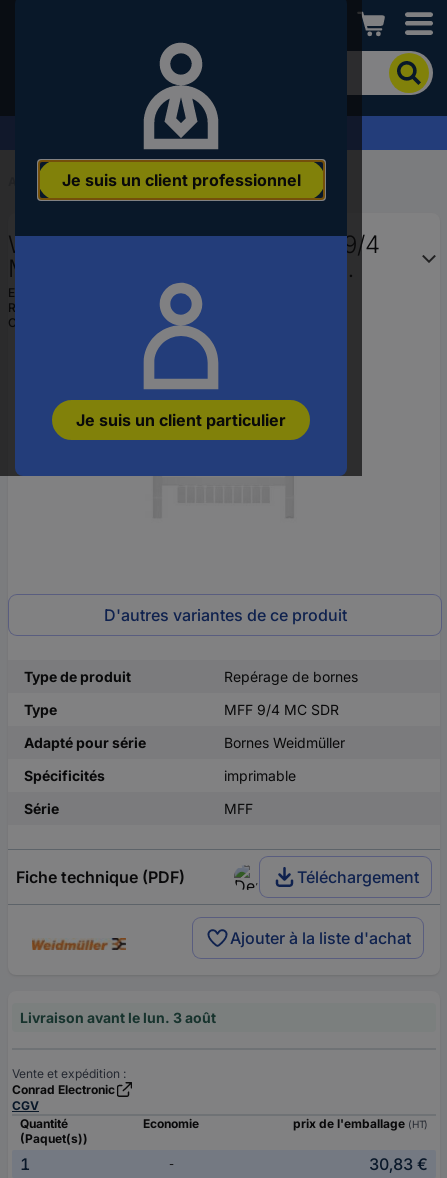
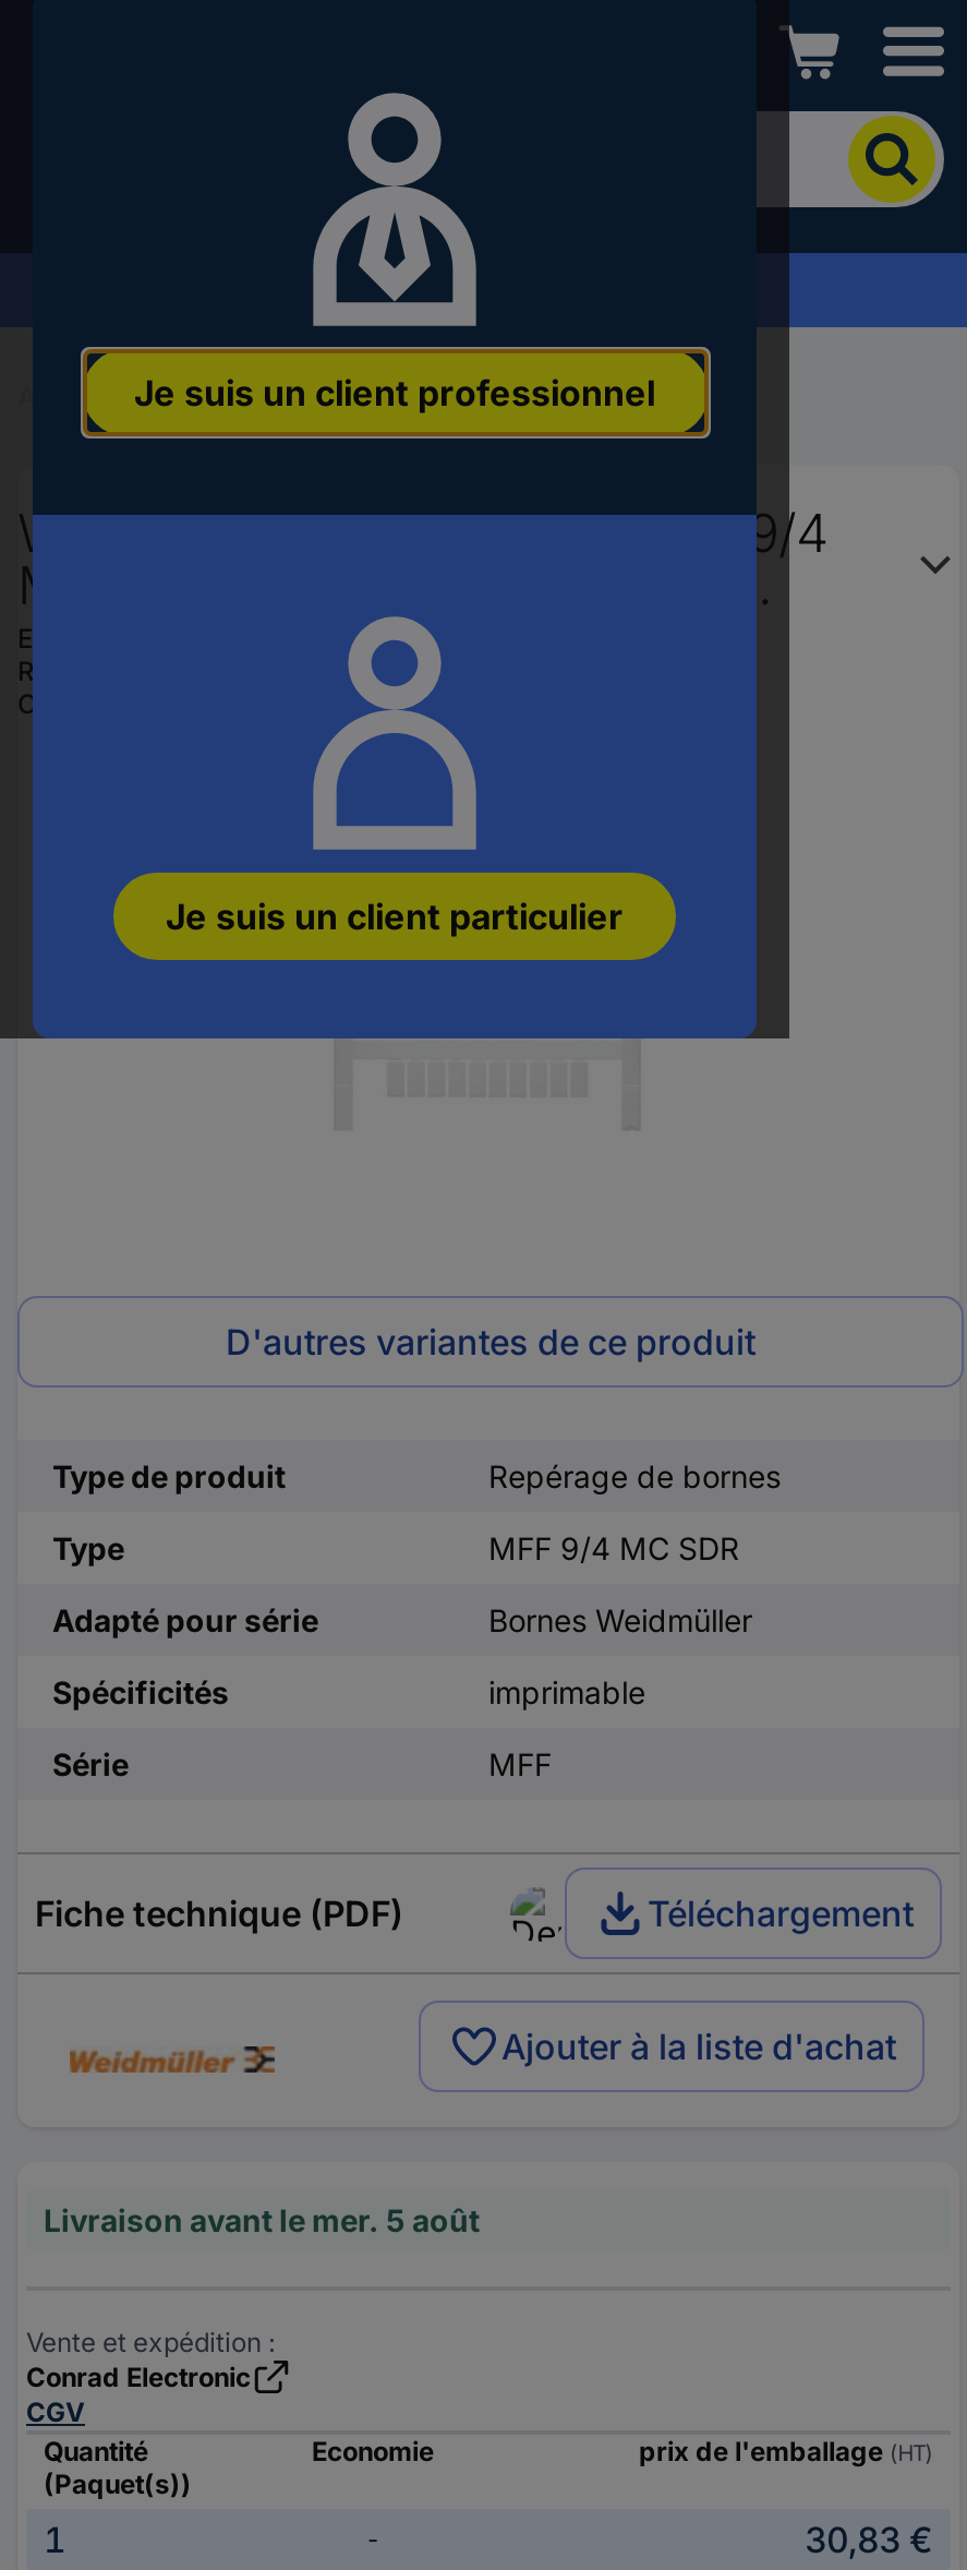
[20,1009,216,1026] Livraison avant le lun. 3 août -> [44,2201,480,2238] Livraison avant le mer. 5 août

